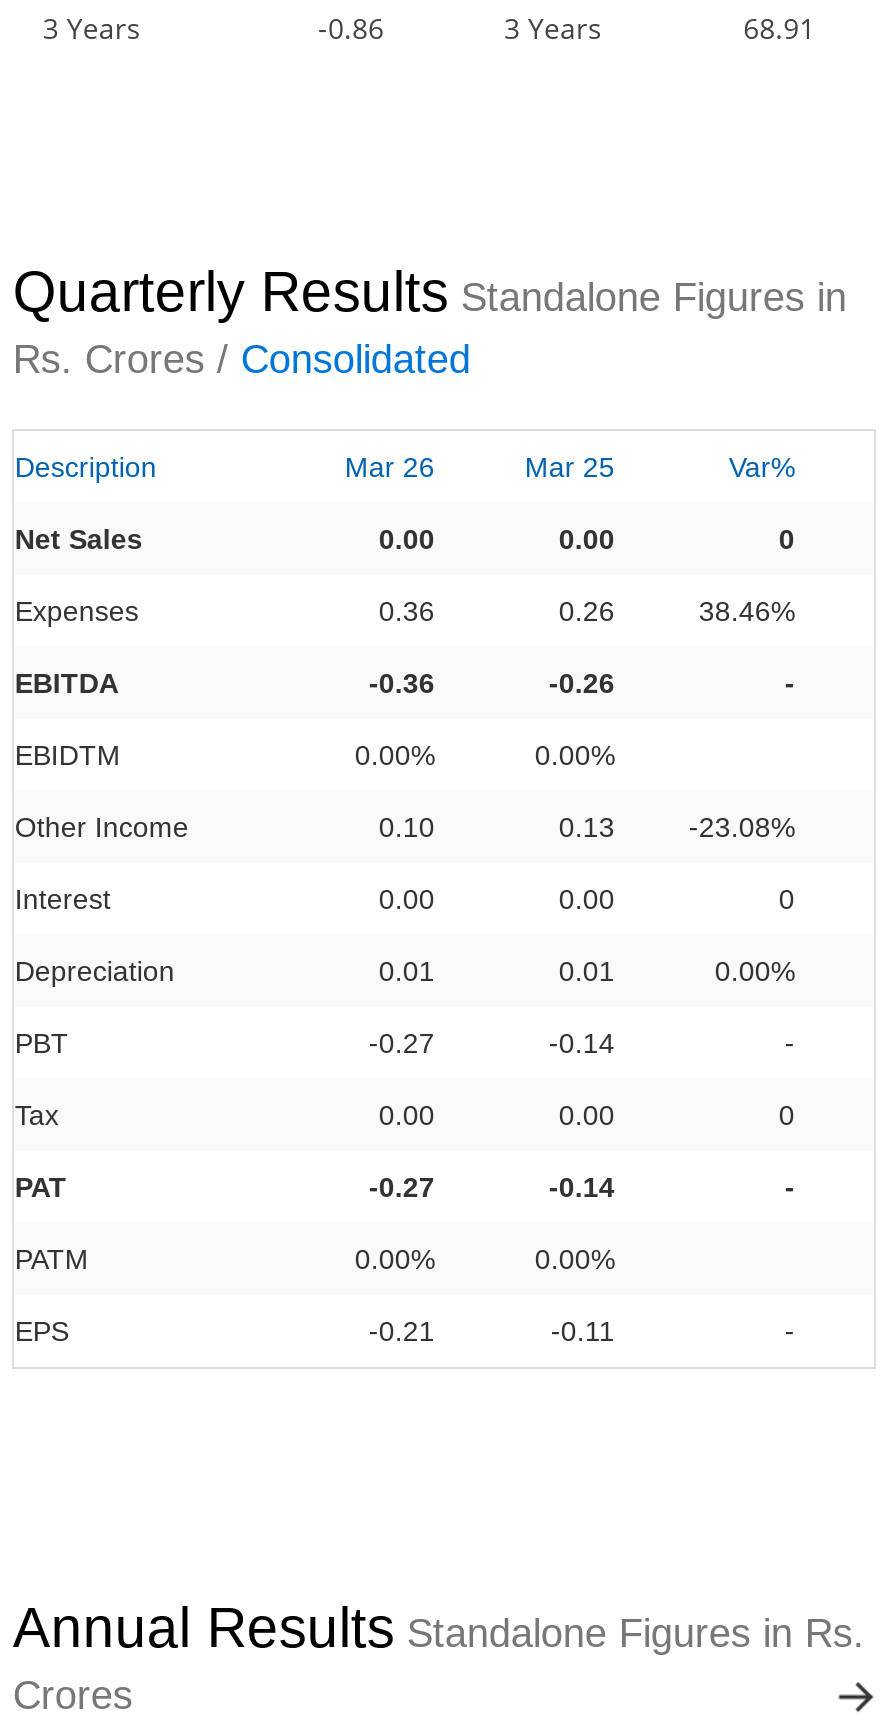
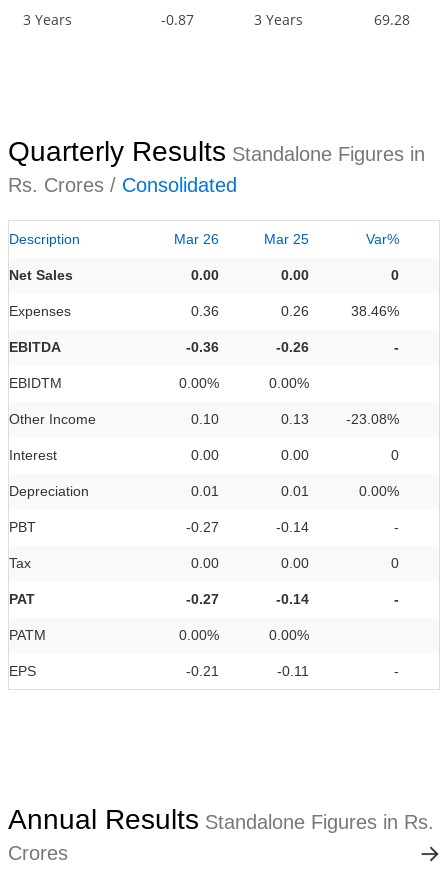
[318,9,384,47] -0.86 -> [161,10,194,29] -0.87
[743,9,815,47] 68.91 -> [374,10,410,29] 69.28

